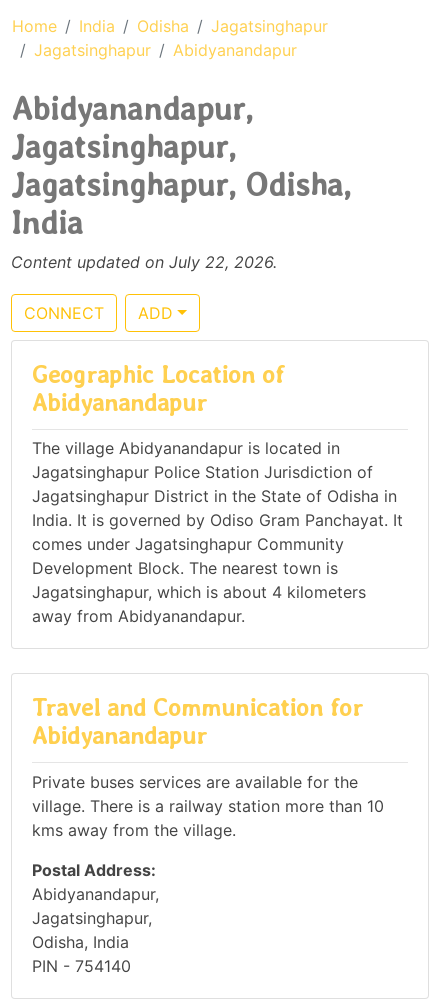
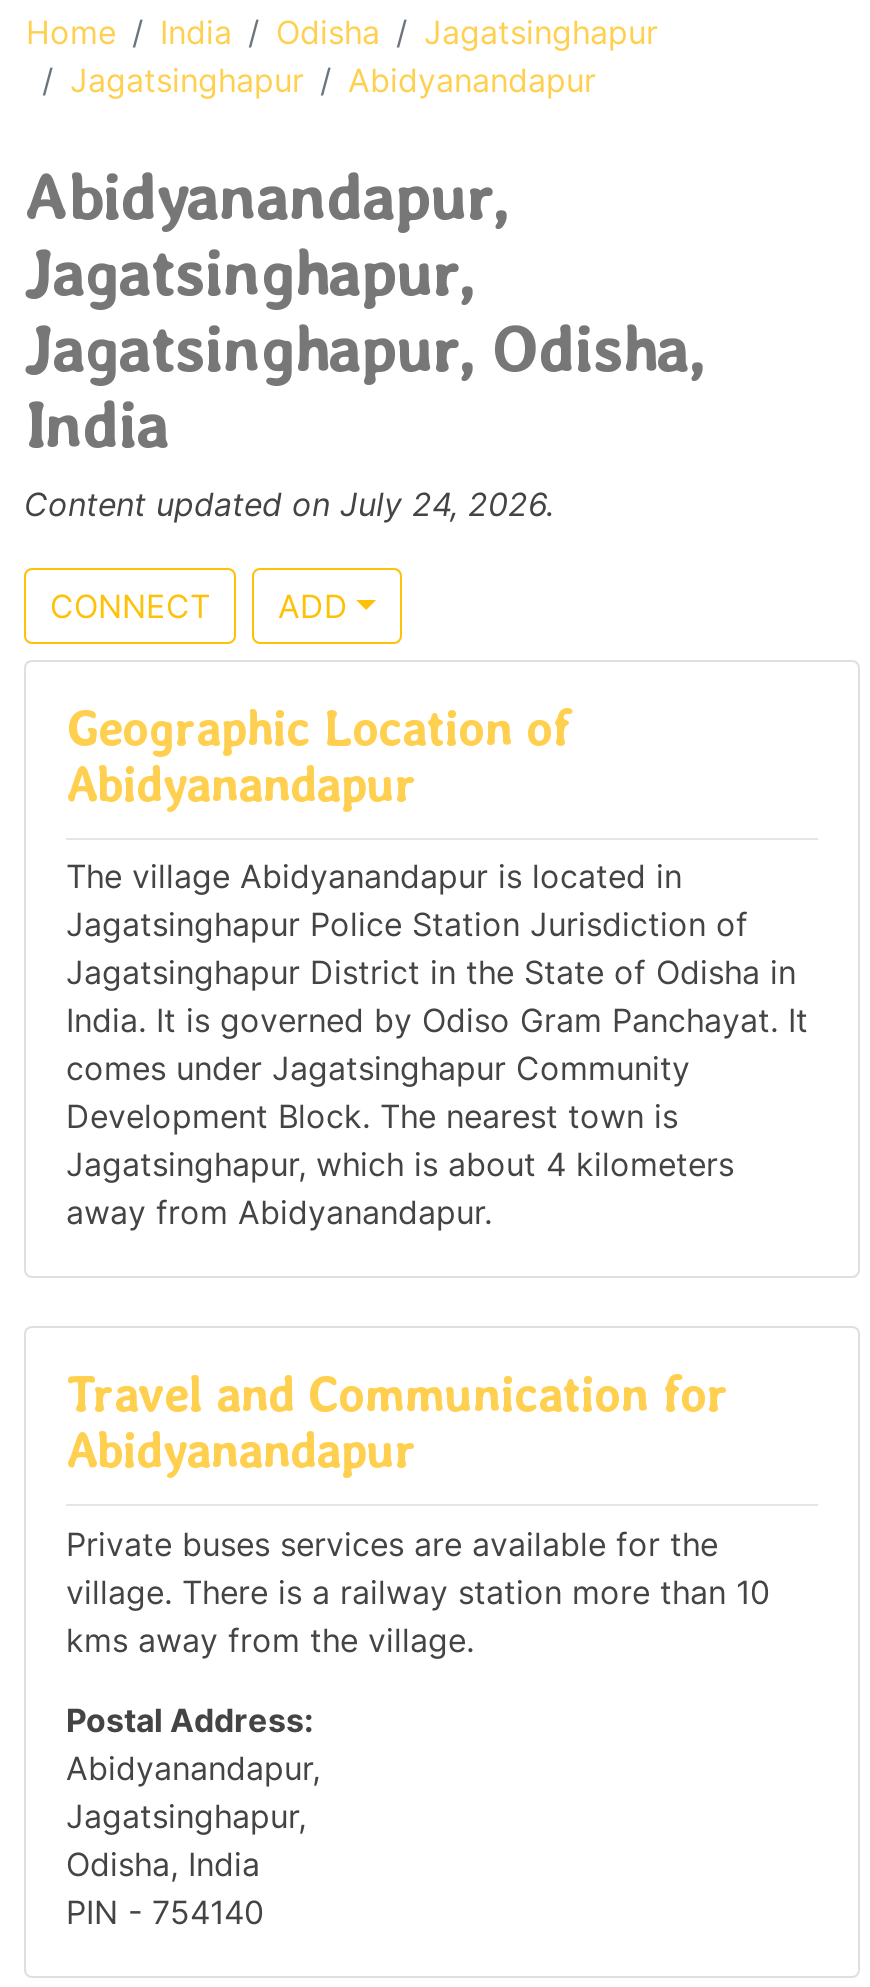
[11,252,277,272] Content updated on July 22, 2026. -> [24,484,554,524] Content updated on July 24, 2026.

